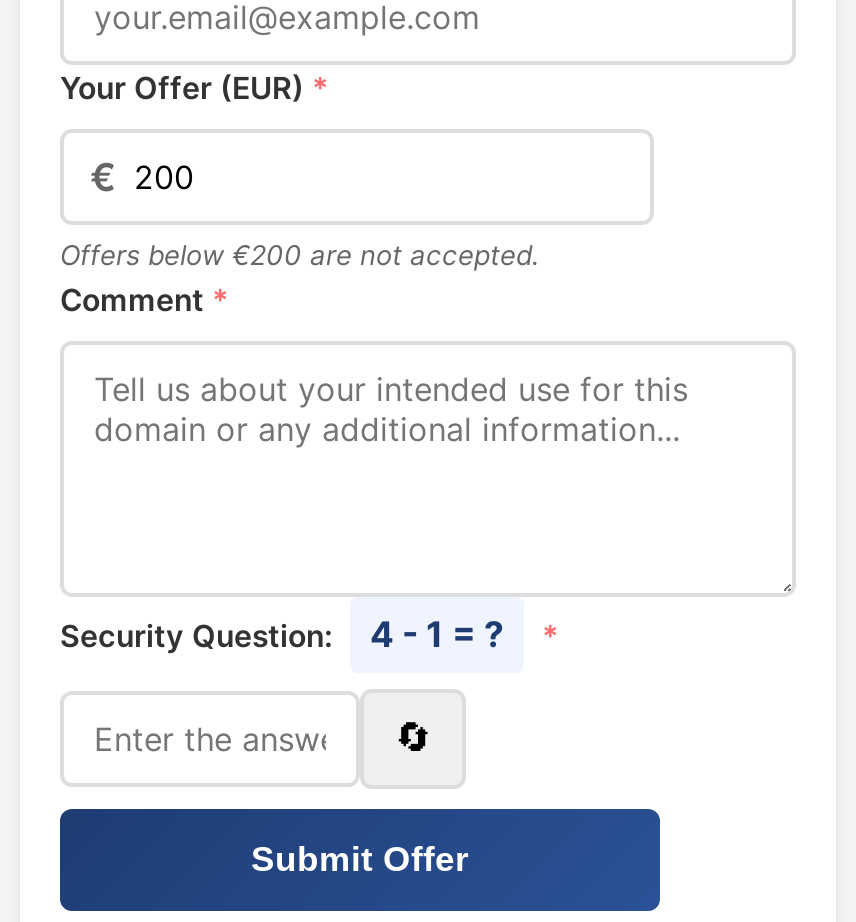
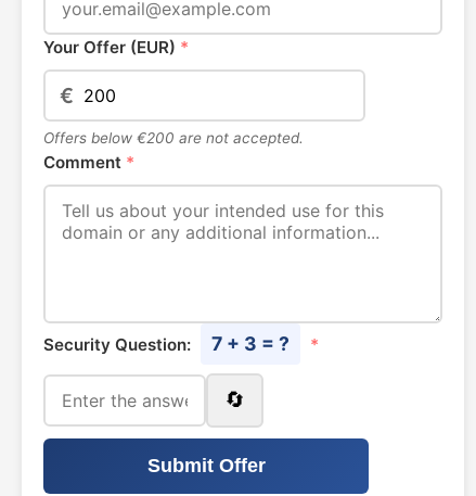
[370,613,504,655] 4 - 1 = ? -> [211,332,290,355] 7 + 3 = ?

